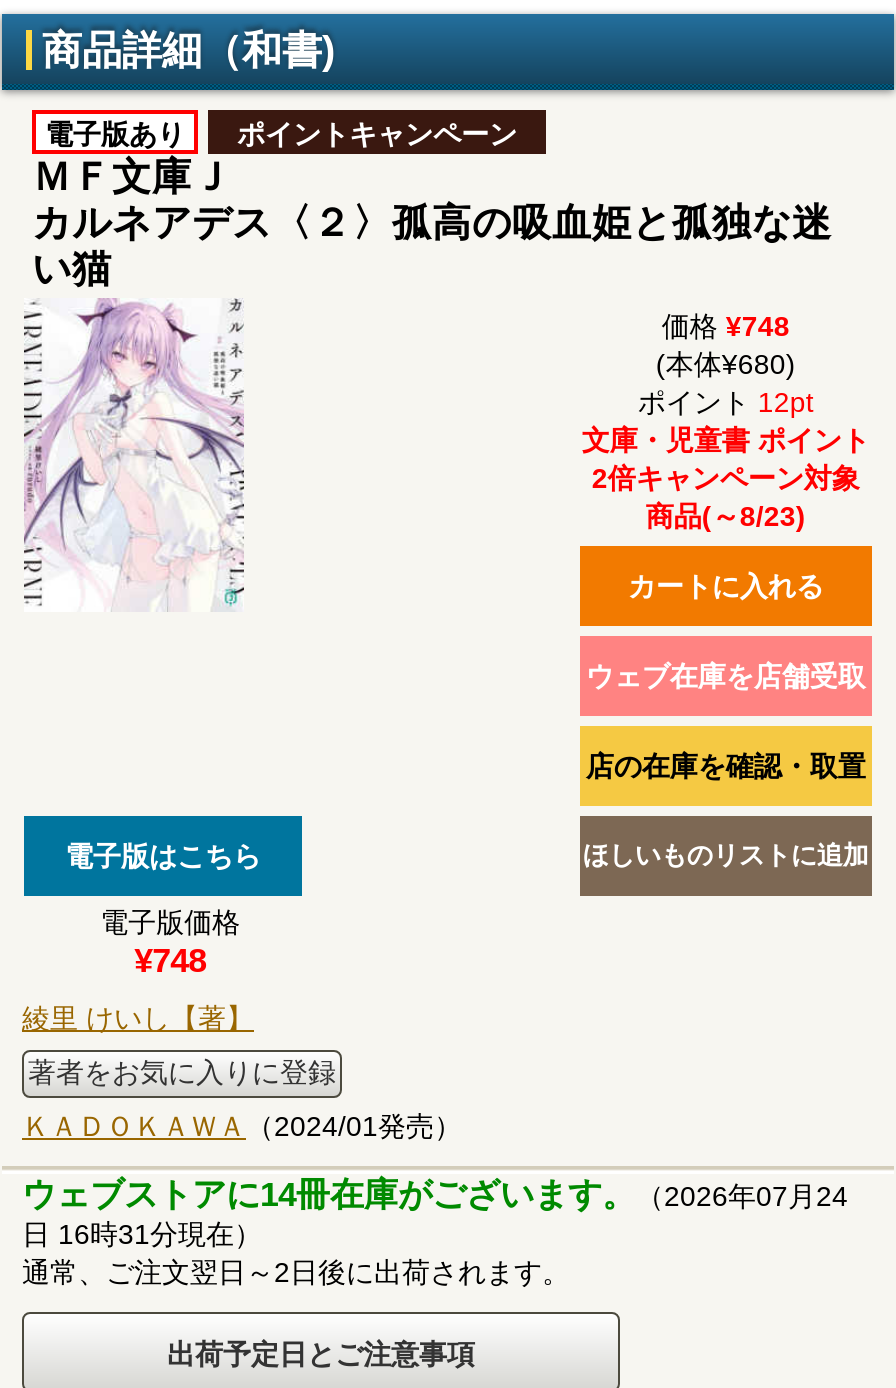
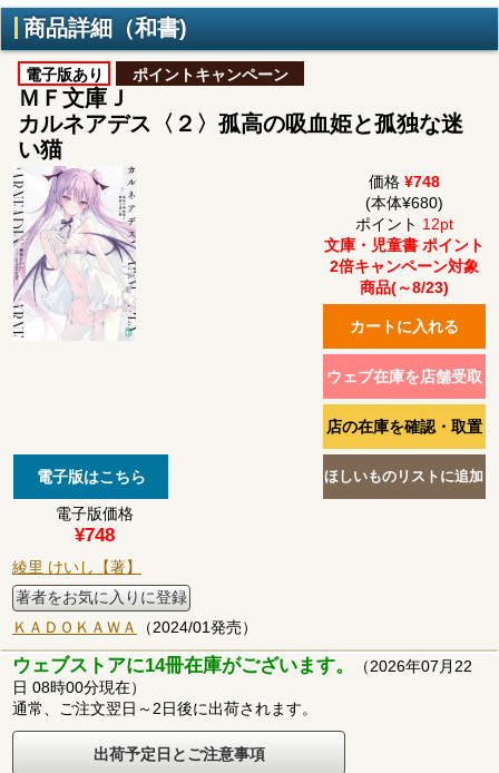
[22,1176,848,1214] ウェブストアに14冊在庫がございます。（2026年07月24 -> [12,655,472,676] ウェブストアに14冊在庫がございます。（2026年07月22
[22,1218,262,1250] 日 16時31分現在） -> [12,678,146,696] 日 08時00分現在）

